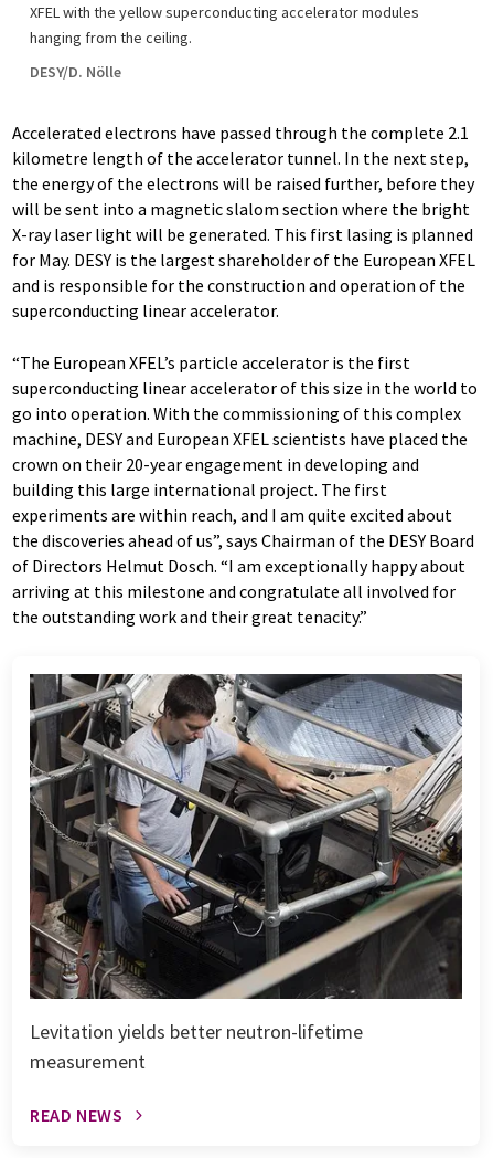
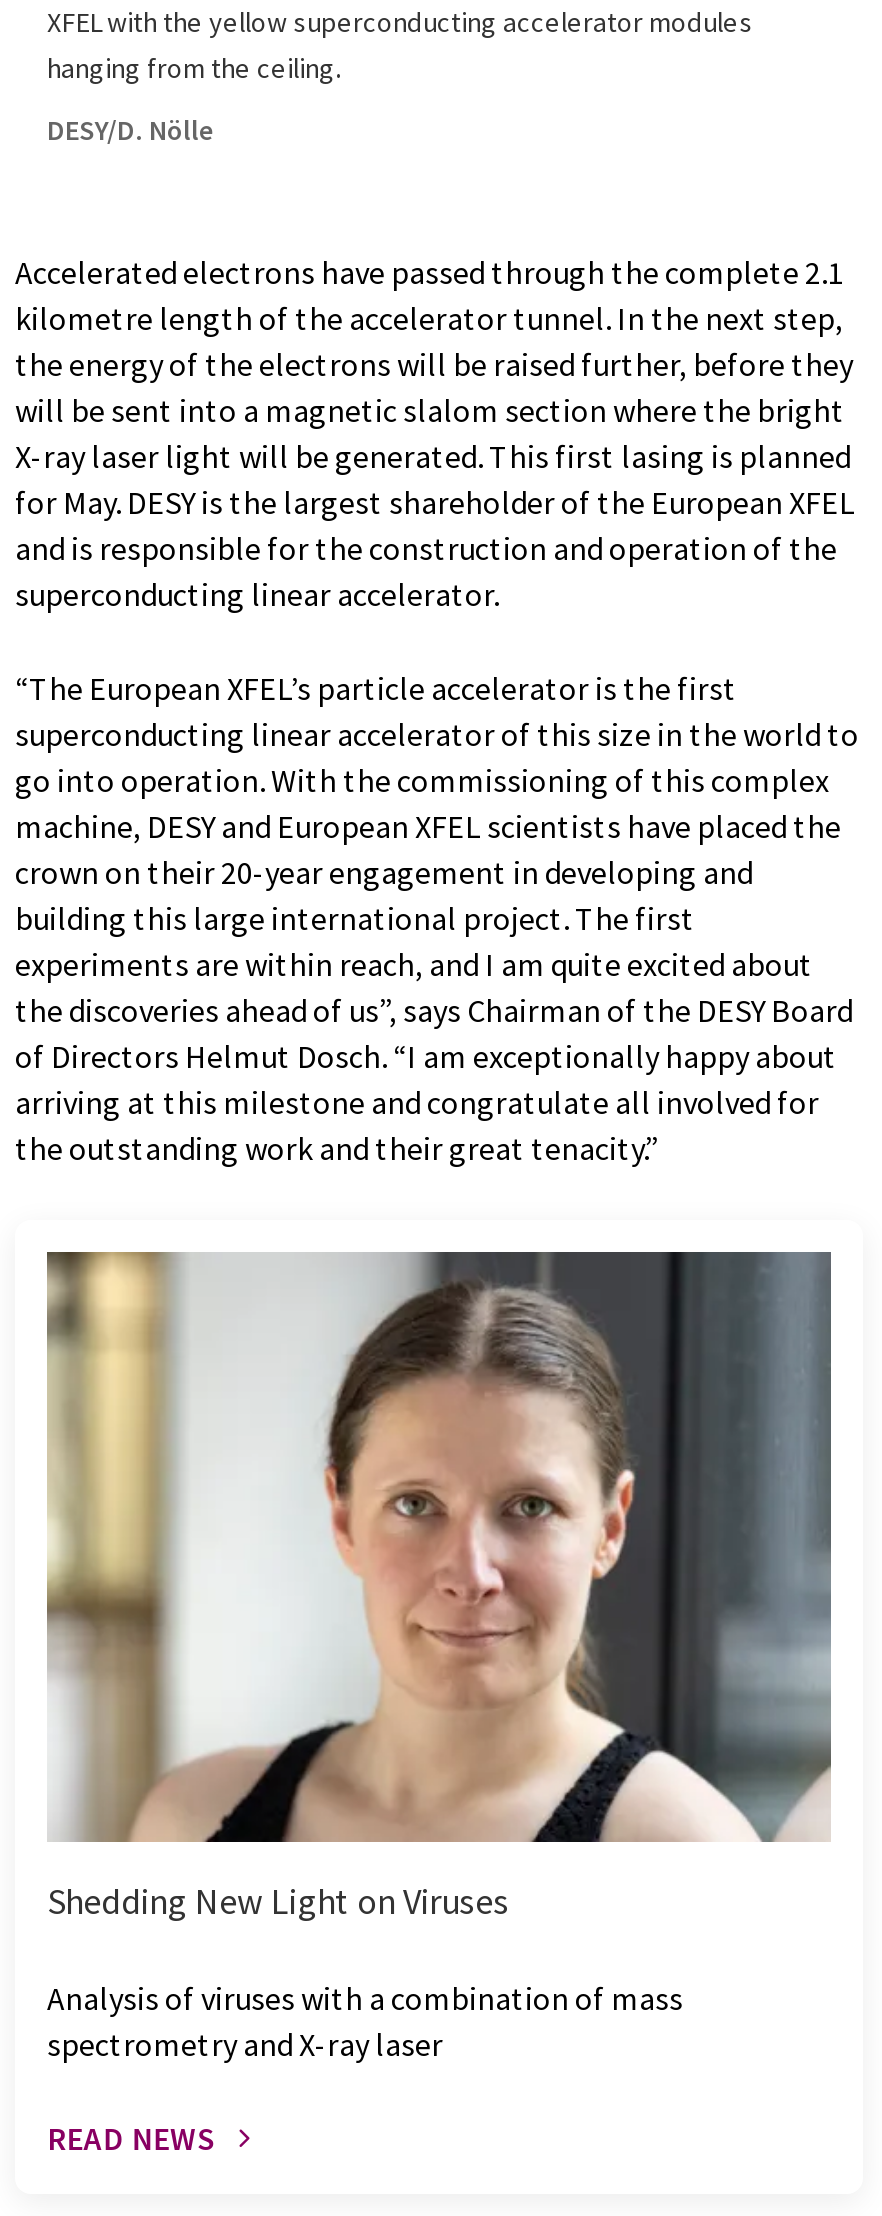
[29,673,463,1074] [image] | Levitation yields better neutron-lifetime | measurement -> [45,1250,833,2064] [image] | Shedding New Light on Viruses | Analysis of viruses with a combination of mass | spectrometry and X-ray laser

